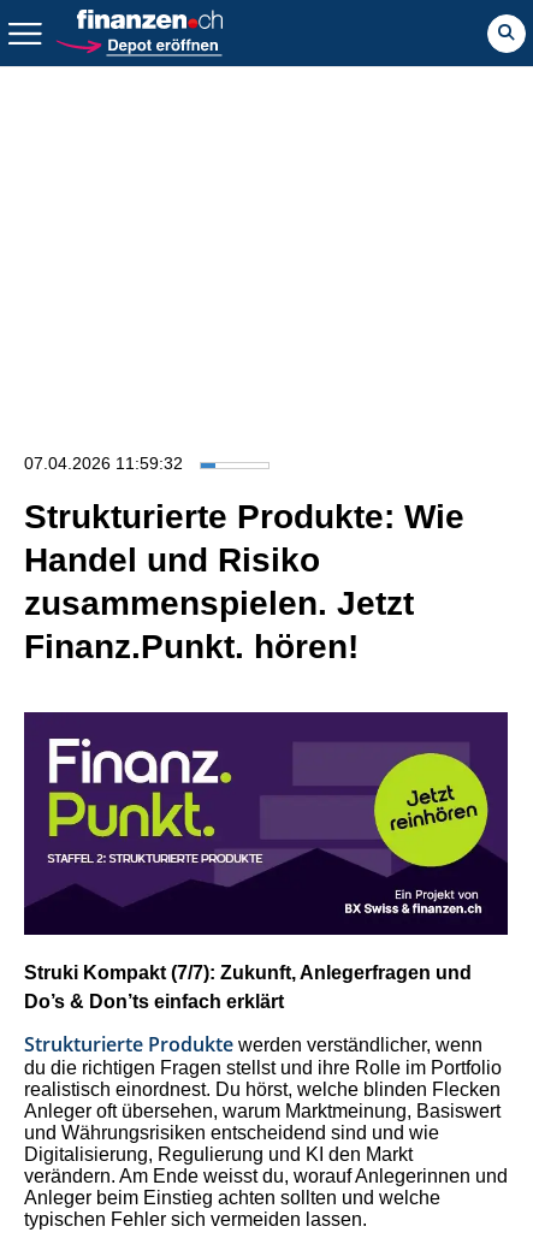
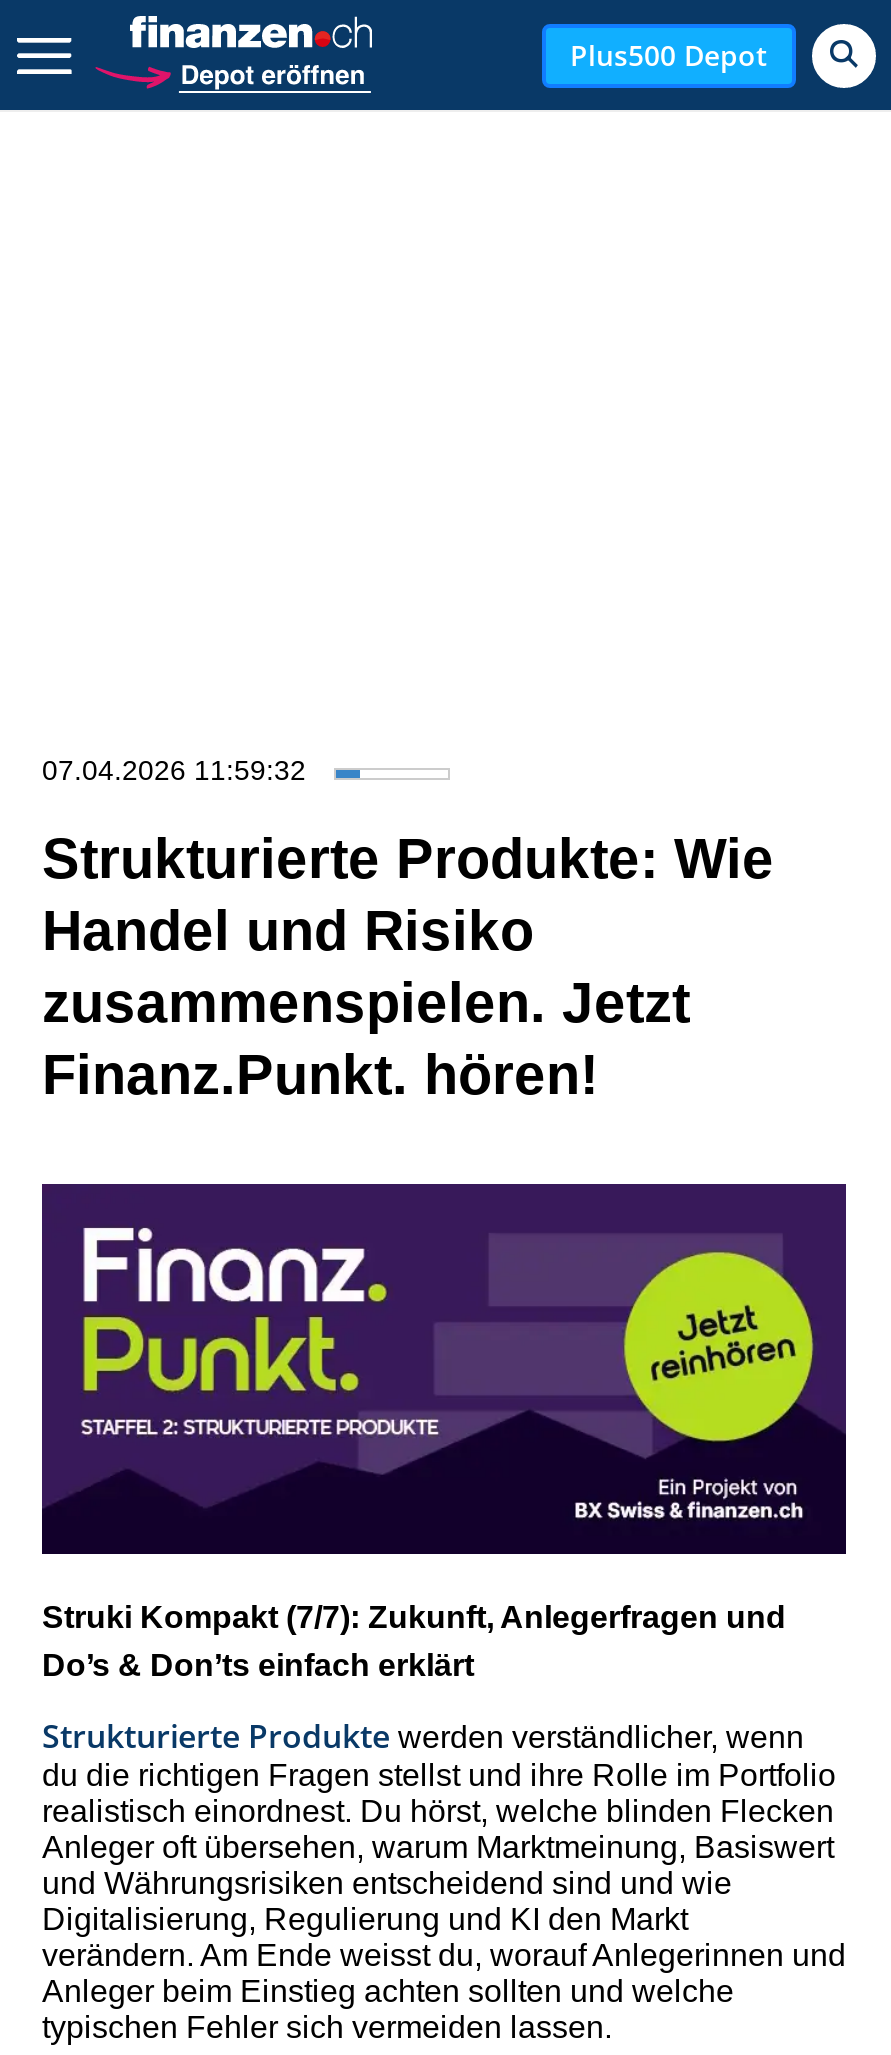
none -> [570,35,768,73] Plus500 Depot

